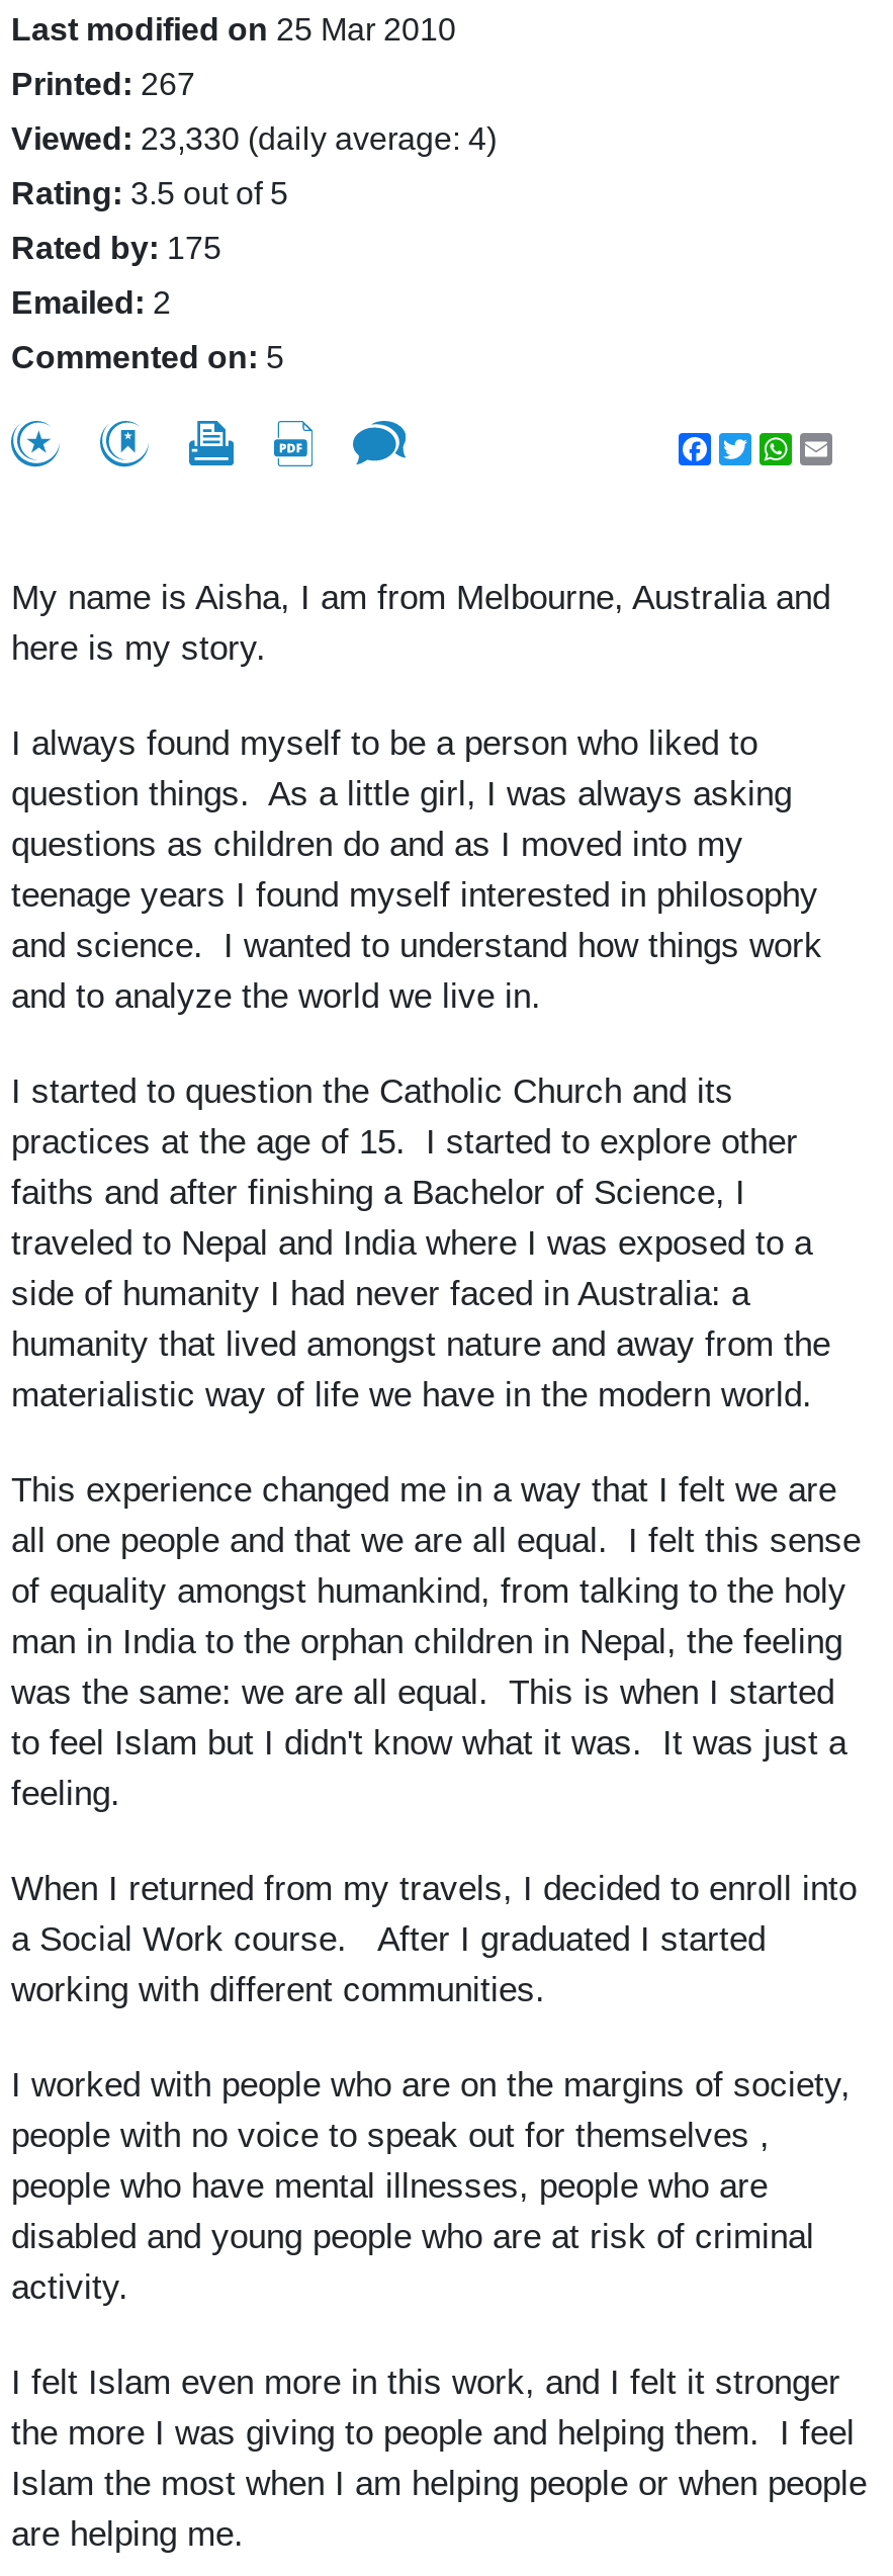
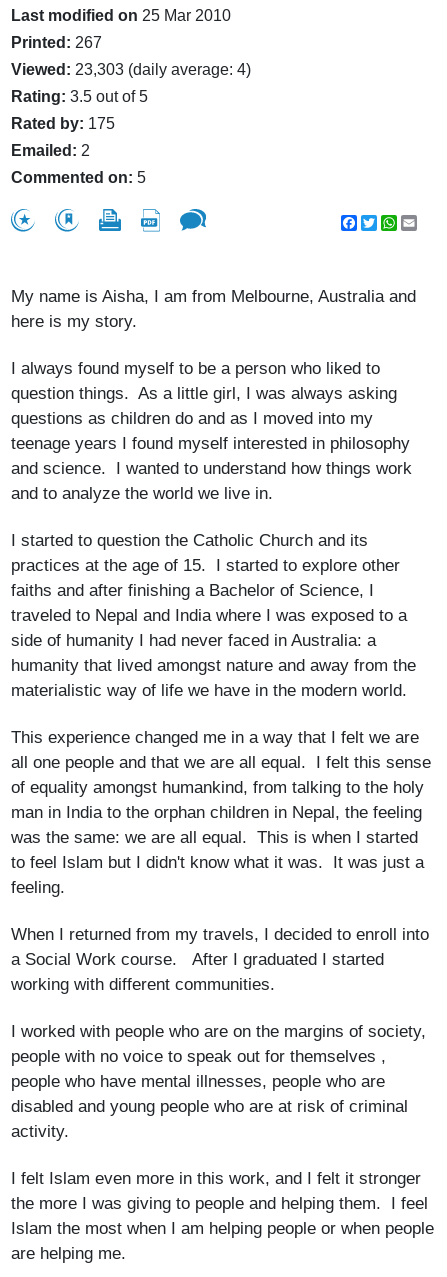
[11,121,497,156] Viewed: 23,330 (daily average: 4) -> [11,61,251,78] Viewed: 23,303 (daily average: 4)

